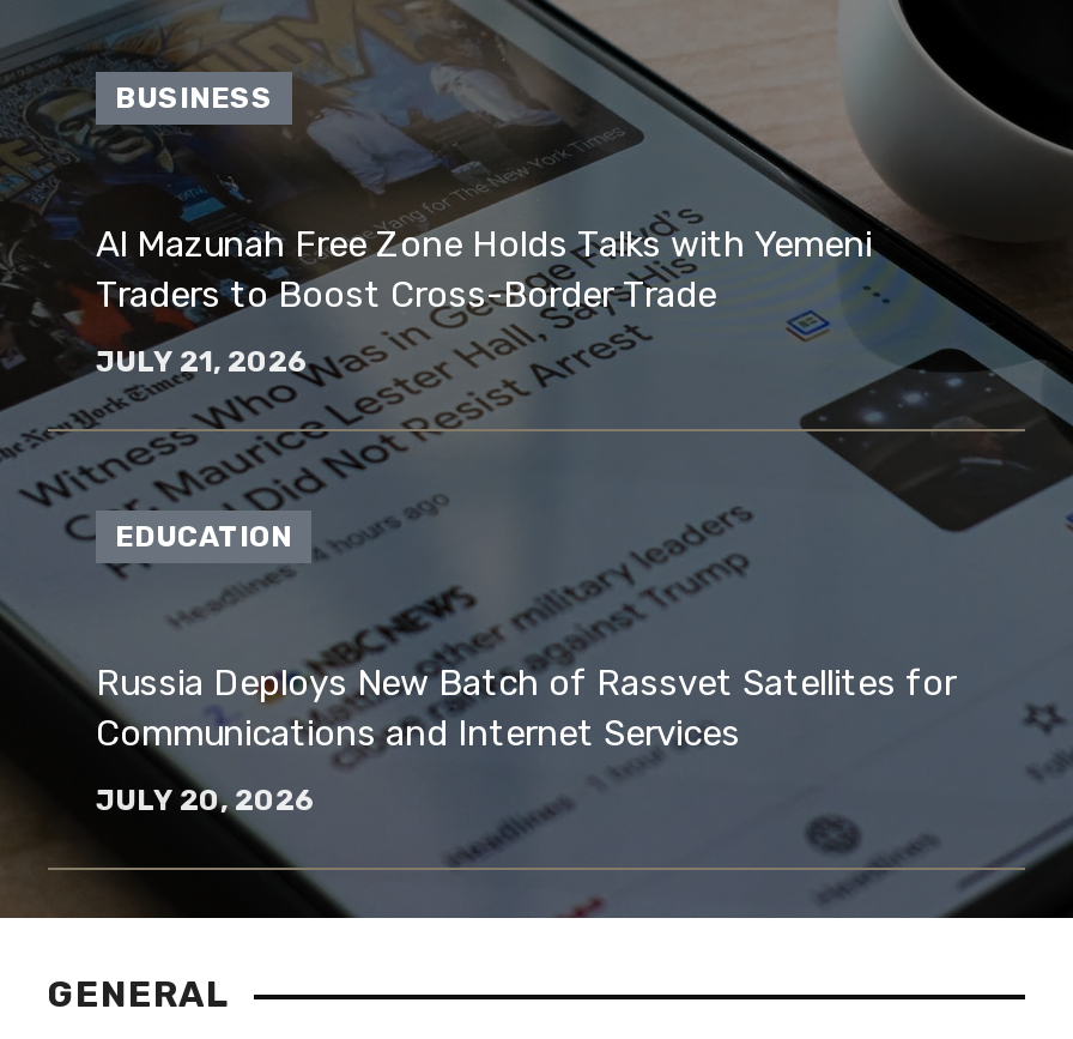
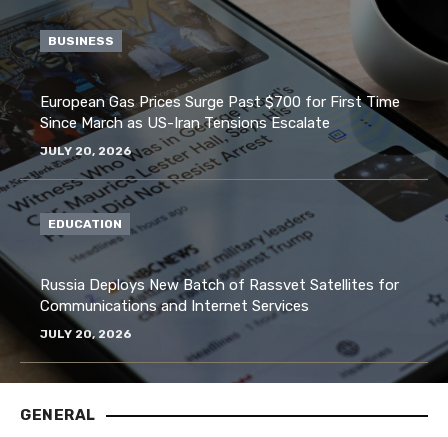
[96,223,872,316] Al Mazunah Free Zone Holds Talks with Yemeni | Traders to Boost Cross-Border Trade -> [40,93,400,132] European Gas Prices Surge Past $700 for First Time | Since March as US-Iran Tensions Escalate
[96,345,309,379] JULY 21, 2026 -> [40,144,132,158] JULY 20, 2026

